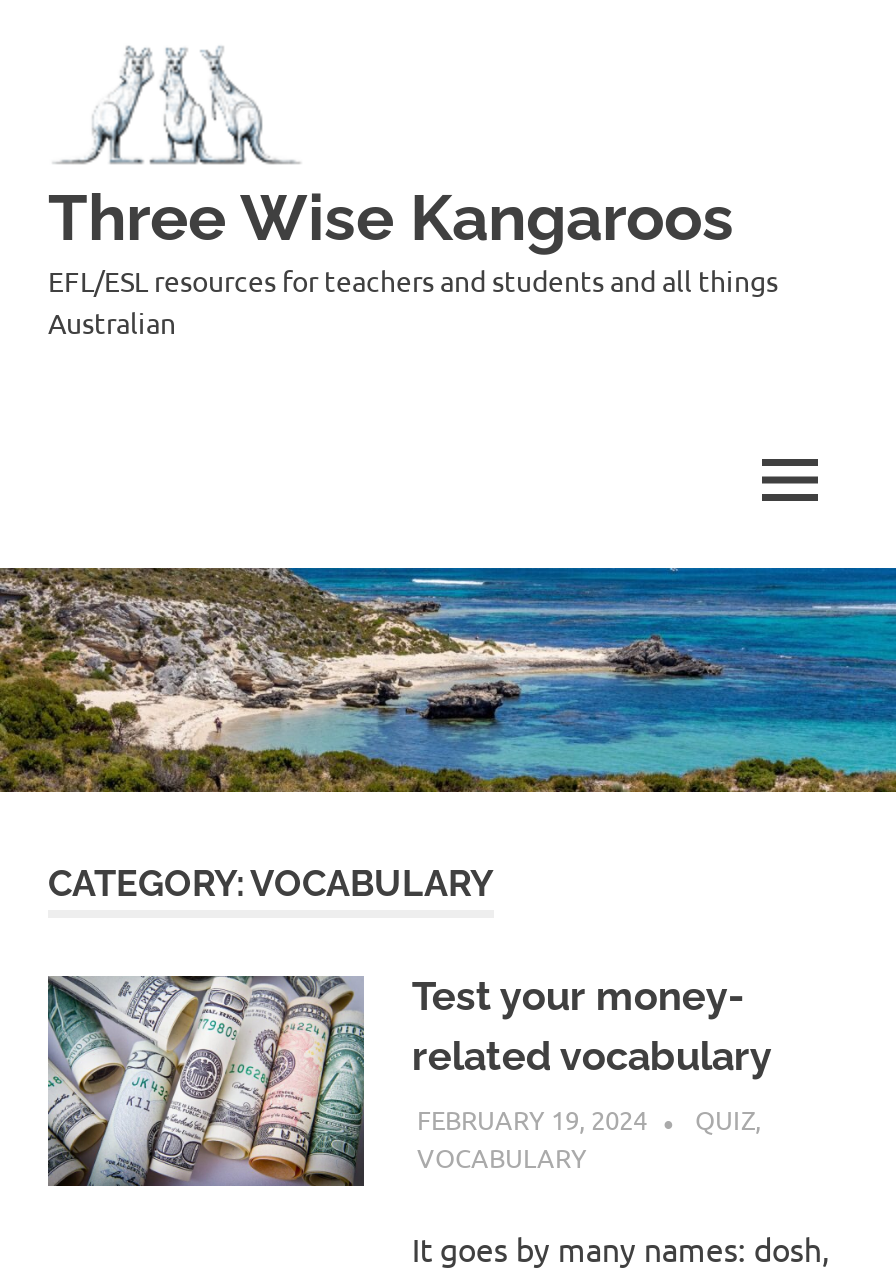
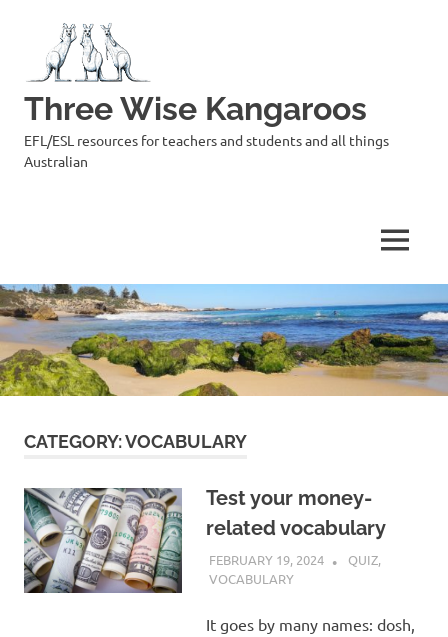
[6,566,890,794] [image] -> [3,284,445,397] [image]

